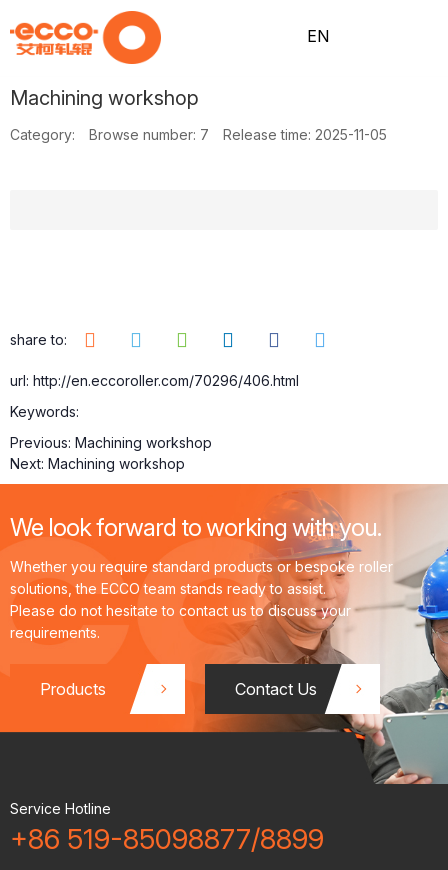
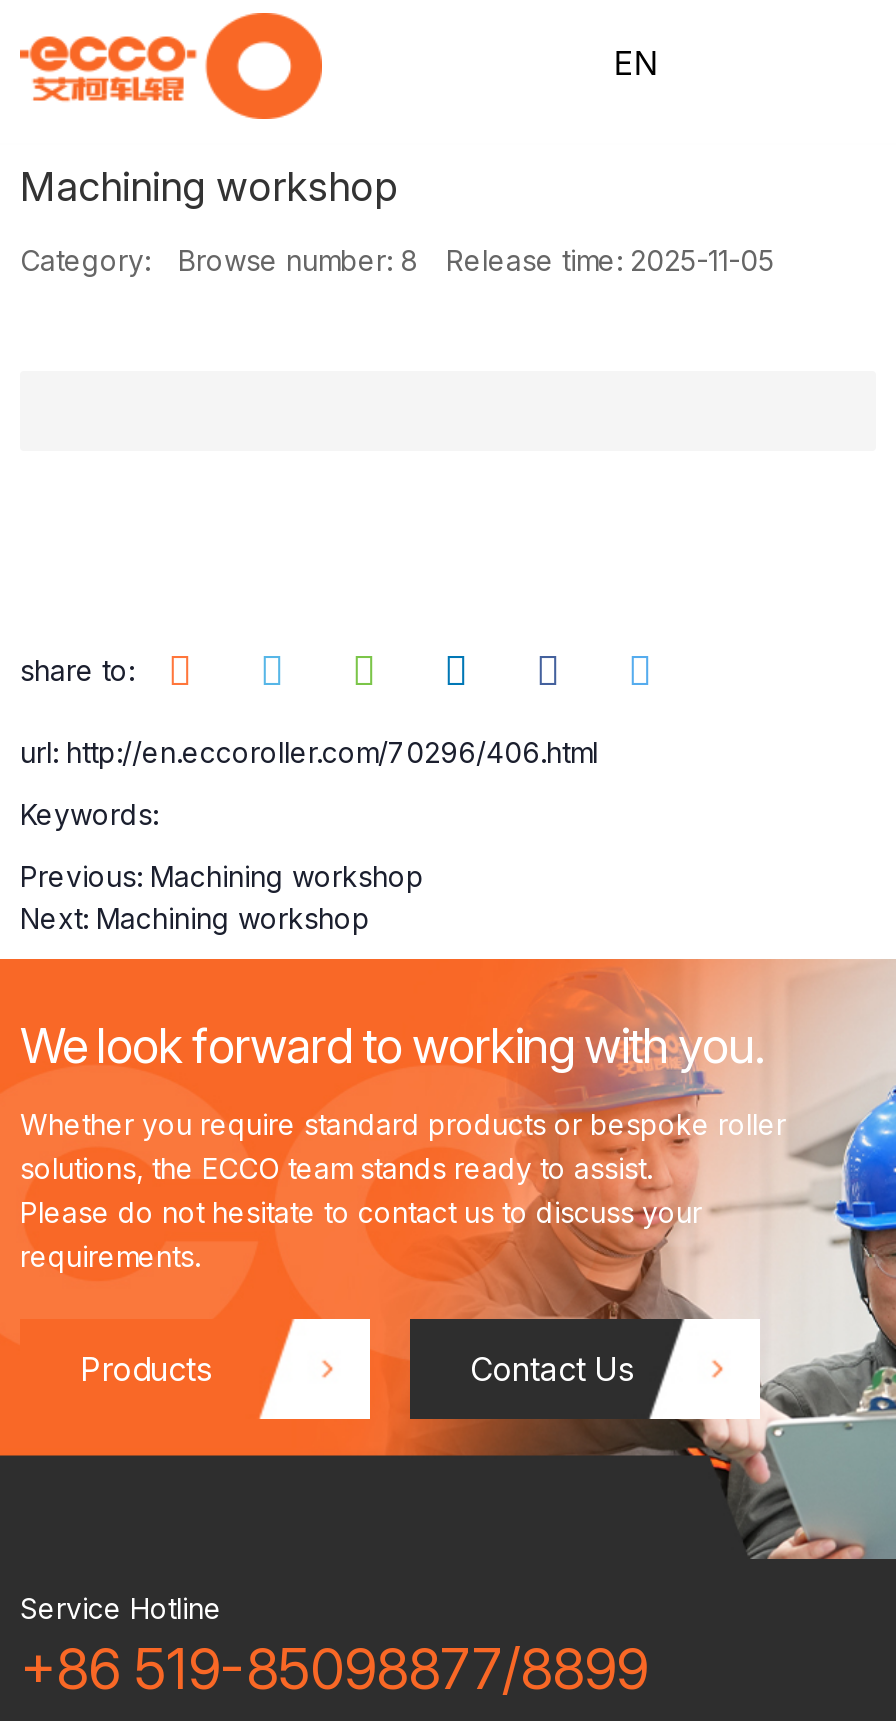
[89,126,209,143] Browse number: 7 -> [178,242,418,276] Browse number: 8

